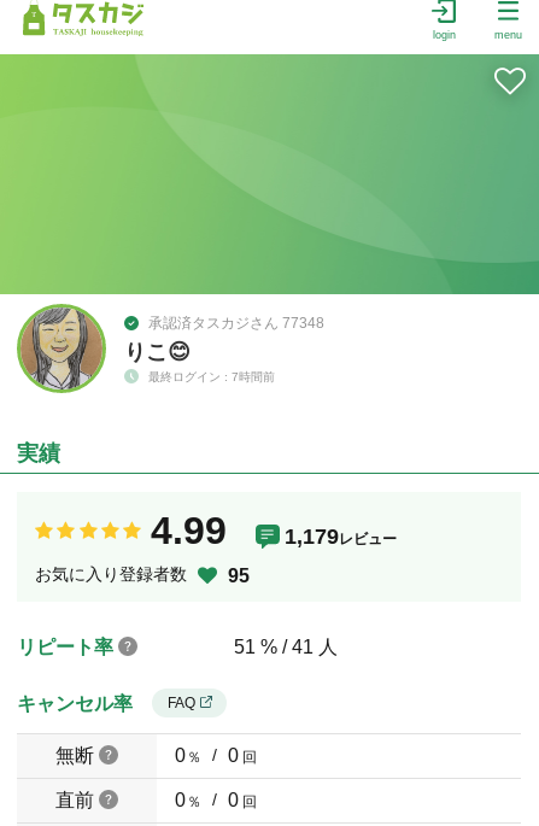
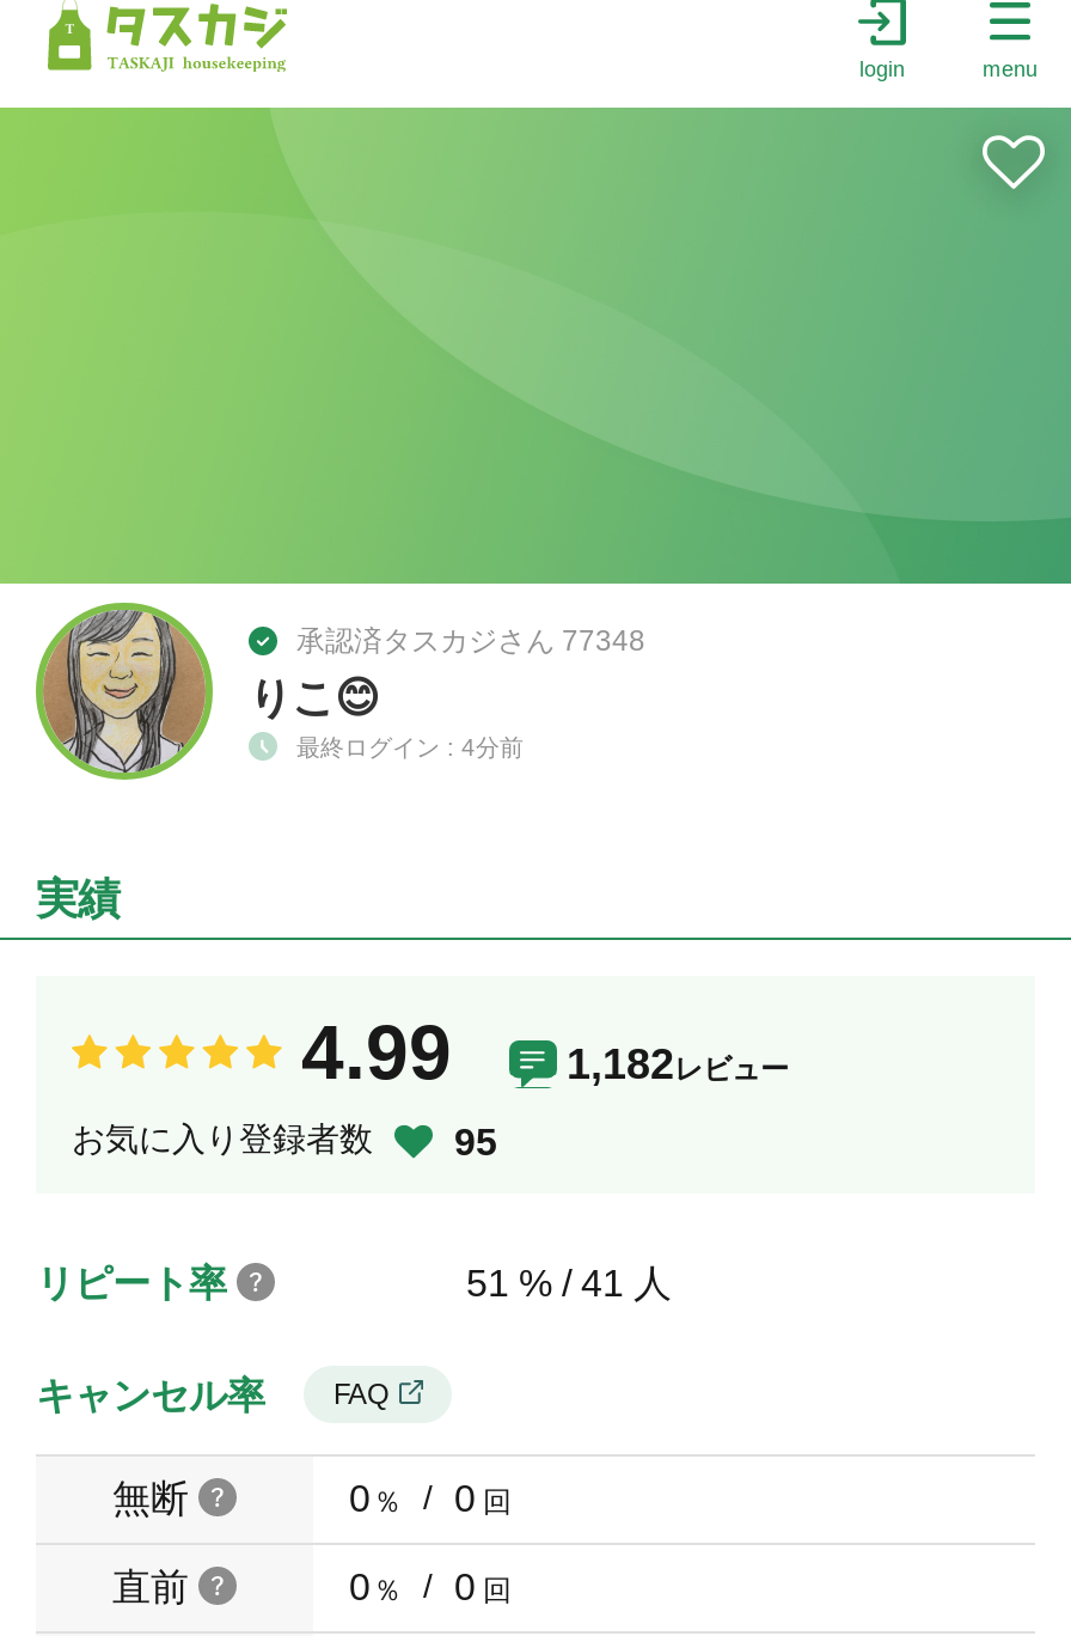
[148,370,275,383] 最終ログイン : 7時間前 -> [296,733,524,759] 最終ログイン : 4分前
[285,525,397,549] 1,179レビュー -> [567,1040,789,1088] 1,182レビュー

